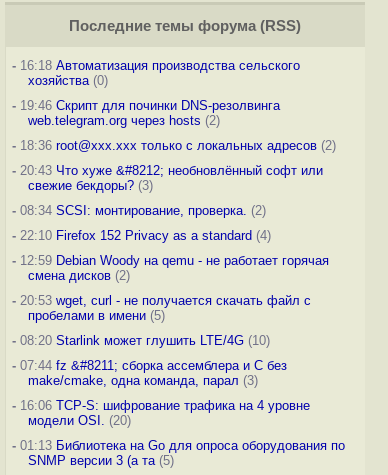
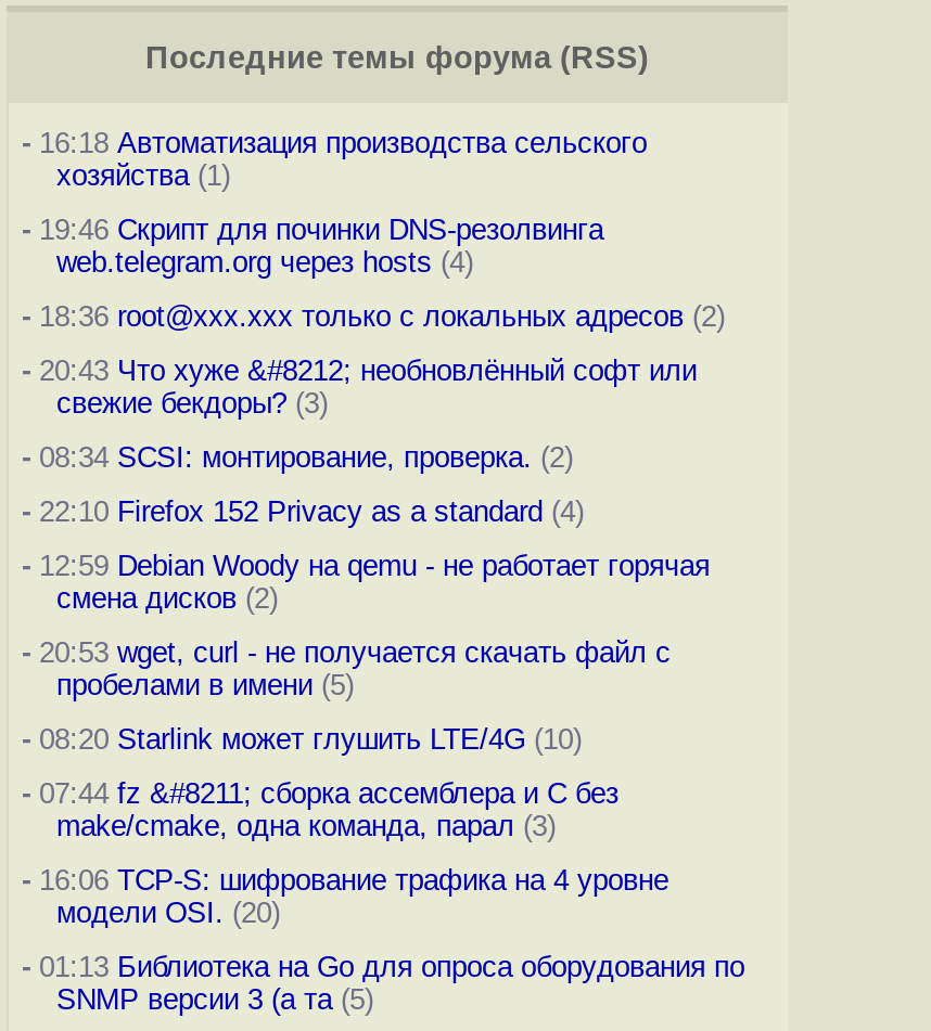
[28,73,108,88] хозяйства (0) -> [56,159,230,192] хозяйства (1)
[28,113,220,128] web.telegram.org через hosts (2) -> [56,246,473,279] web.telegram.org через hosts (4)

